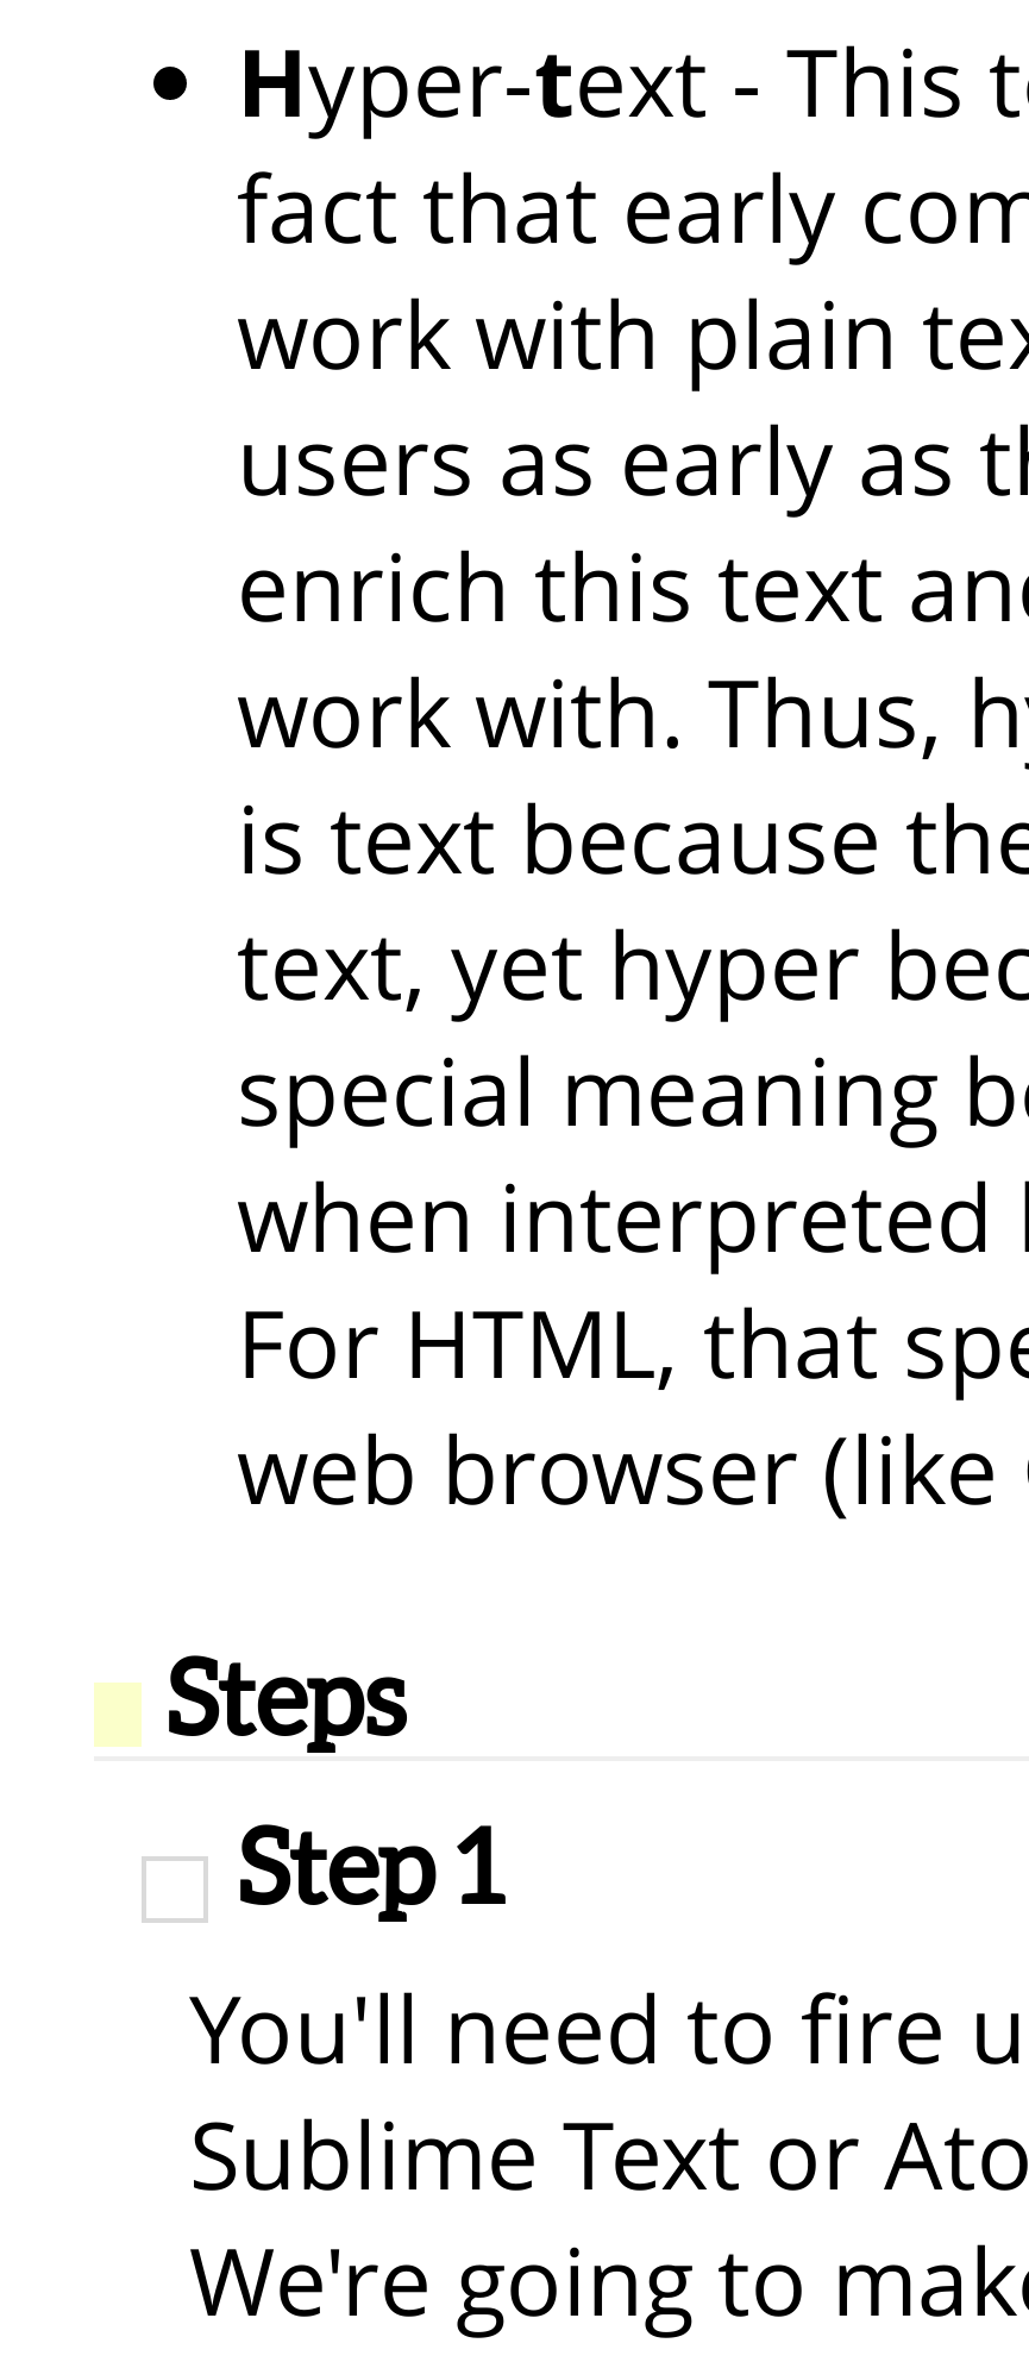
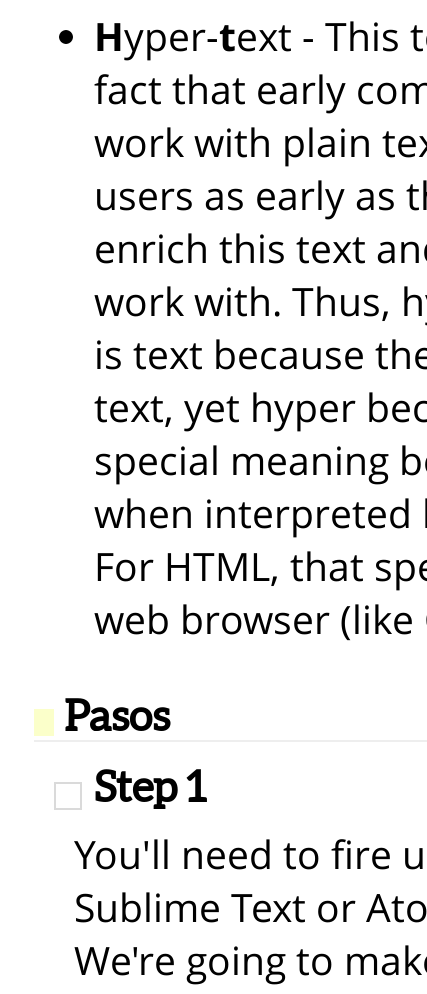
[165,1639,406,1756] Steps -> [64,691,170,740] Pasos

